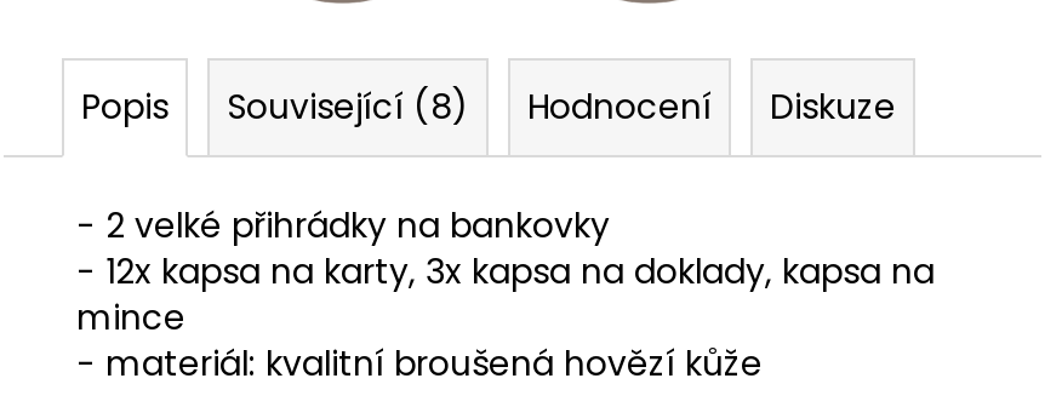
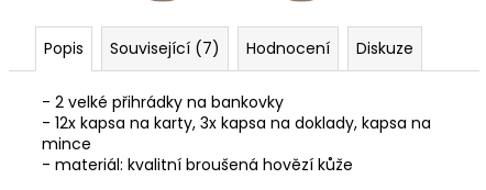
[81,83,896,131] Popis Související (8) Hodnocení Diskuze -> [44,38,413,60] Popis Související (7) Hodnocení Diskuze

